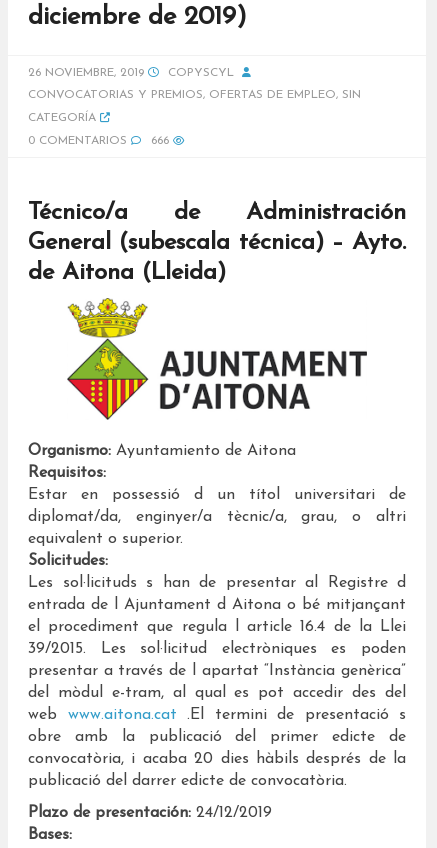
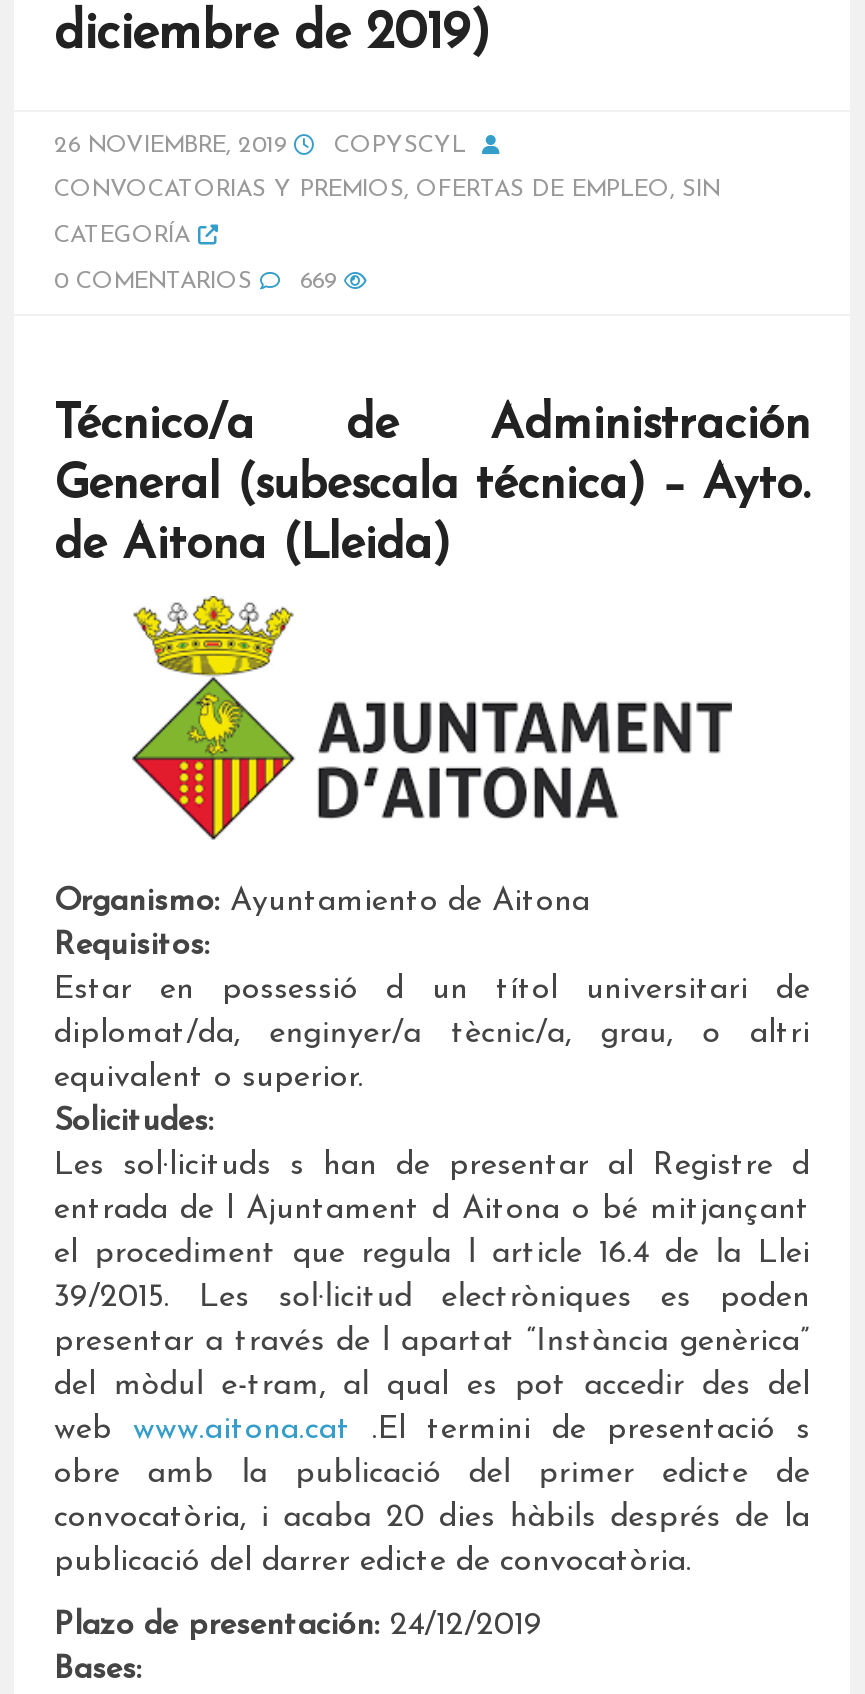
[151,135,169,147] 666 -> [300,270,336,294] 669

